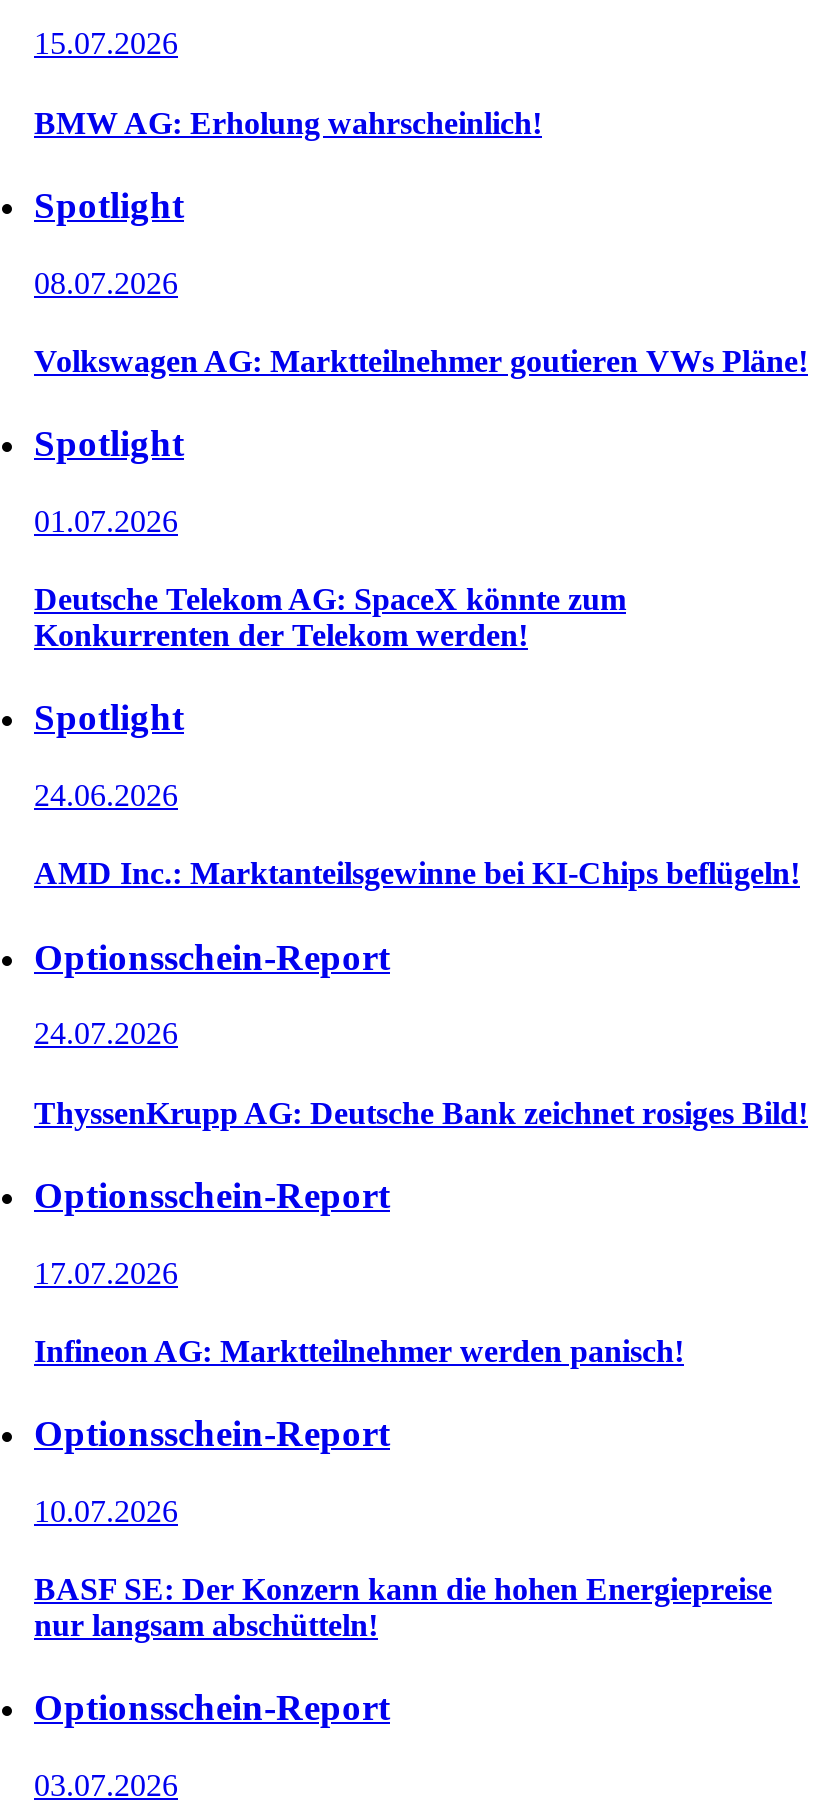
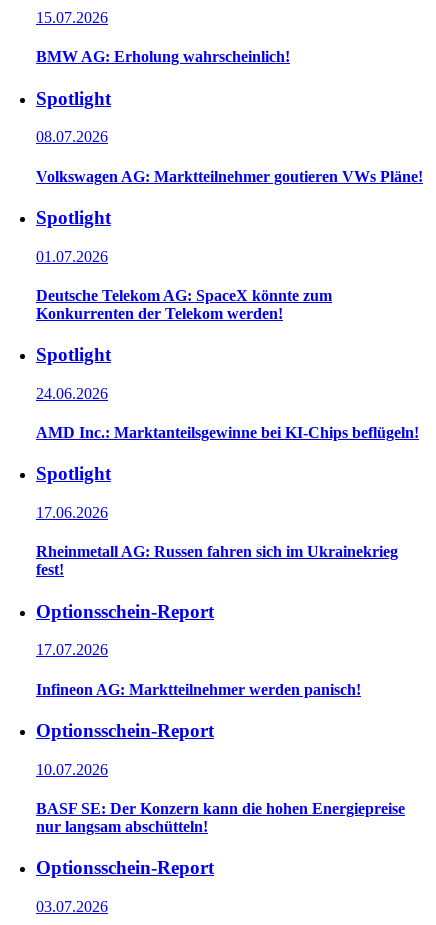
[34,935,390,977] Optionsschein-Report -> [36,463,111,484] Spotlight
[34,1016,178,1050] 24.07.2026 -> [36,504,108,521] 17.06.2026
[34,1095,808,1129] ThyssenKrupp AG: Deutsche Bank zeichnet rosiges Bild! -> [36,543,398,578] Rheinmetall AG: Russen fahren sich im Ukrainekrieg | fest!

